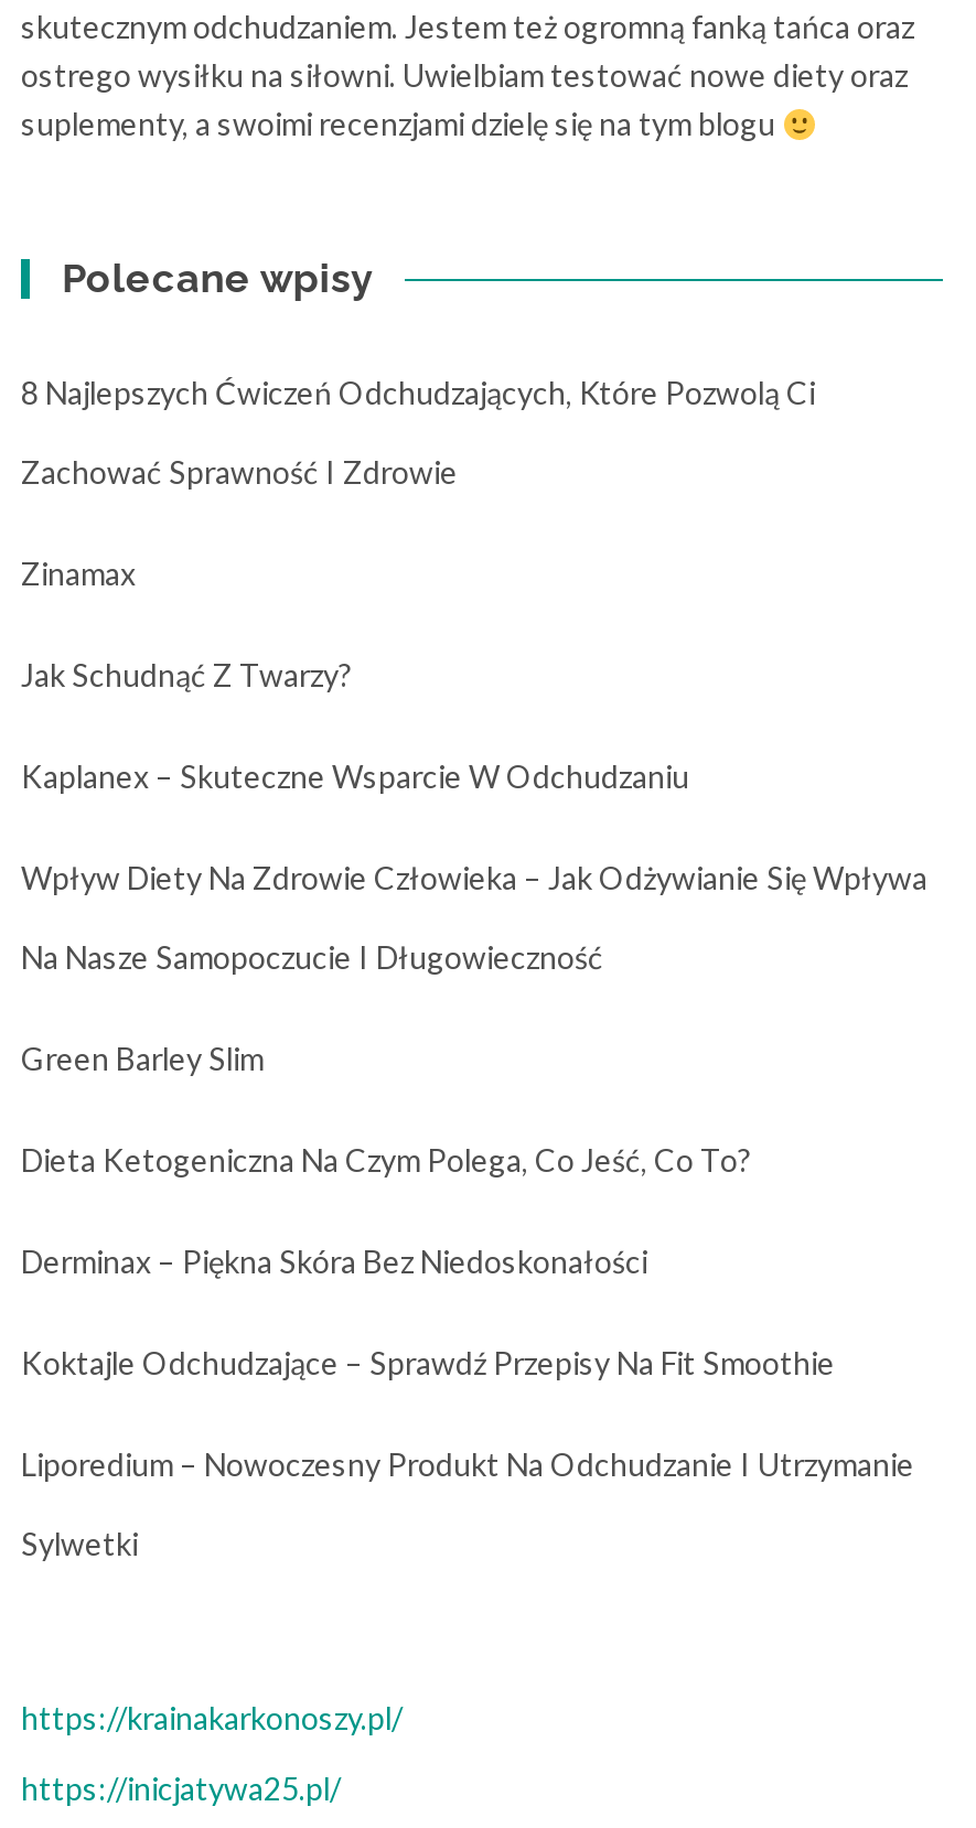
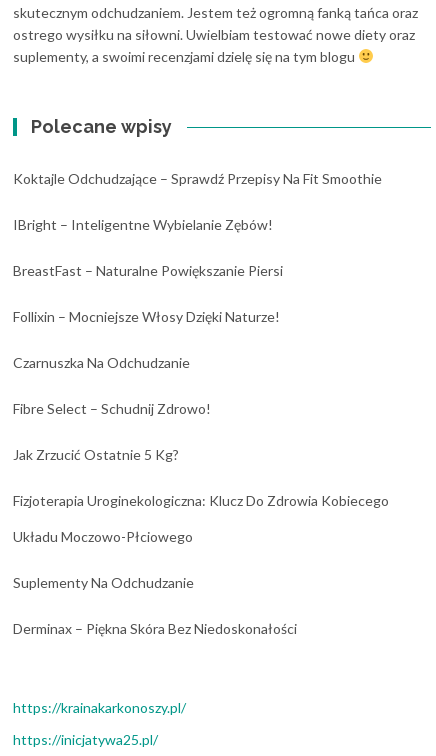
[21,374,927,1179] 8 Najlepszych Ćwiczeń Odchudzających, Które Pozwolą Ci | Zachować Sprawność I Zdrowie | Zinamax | Jak Schudnąć Z Twarzy? | Kaplanex – Skuteczne Wsparcie W Odchudzaniu | Wpływ Diety Na Zdrowie Człowieka – Jak Odżywianie Się Wpływa | Na Nasze Samopoczucie I Długowieczność | Green Barley Slim | Dieta Ketogeniczna Na Czym Polega, Co Jeść, Co To? -> none
moved [21,1243,647,1281] -> [13,620,297,637]: Derminax – Piękna Skóra Bez Niedoskonałości
moved [21,1345,835,1382] -> [13,170,382,187]: Koktajle Odchudzające – Sprawdź Przepisy Na Fit Smoothie
[21,1446,914,1563] Liporedium – Nowoczesny Produkt Na Odchudzanie I Utrzymanie | Sylwetki -> [13,216,389,591] IBright – Inteligentne Wybielanie Zębów! | BreastFast – Naturalne Powiększanie Piersi | Follixin – Mocniejsze Włosy Dzięki Naturze! | Czarnuszka Na Odchudzanie | Fibre Select – Schudnij Zdrowo! | Jak Zrzucić Ostatnie 5 Kg? | Fizjoterapia Uroginekologiczna: Klucz Do Zdrowia Kobiecego | Układu Moczowo-Płciowego | Suplementy Na Odchudzanie

